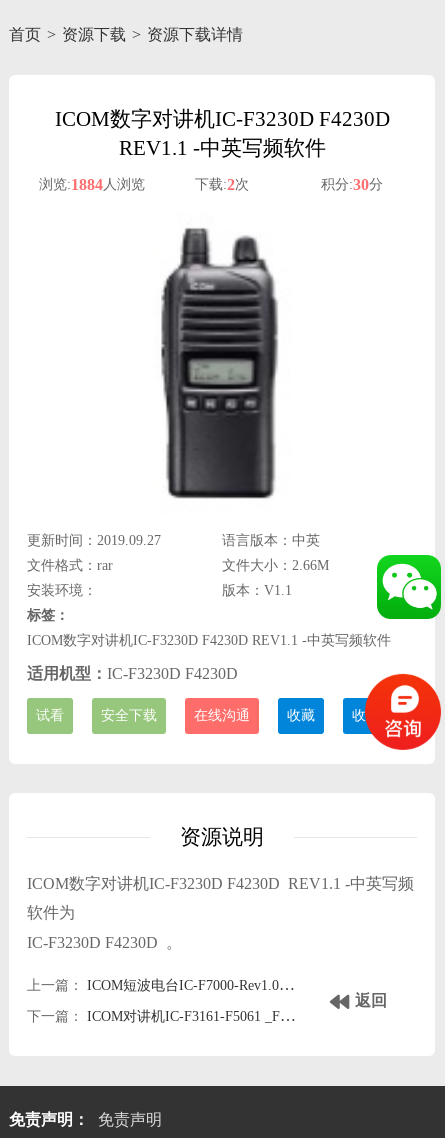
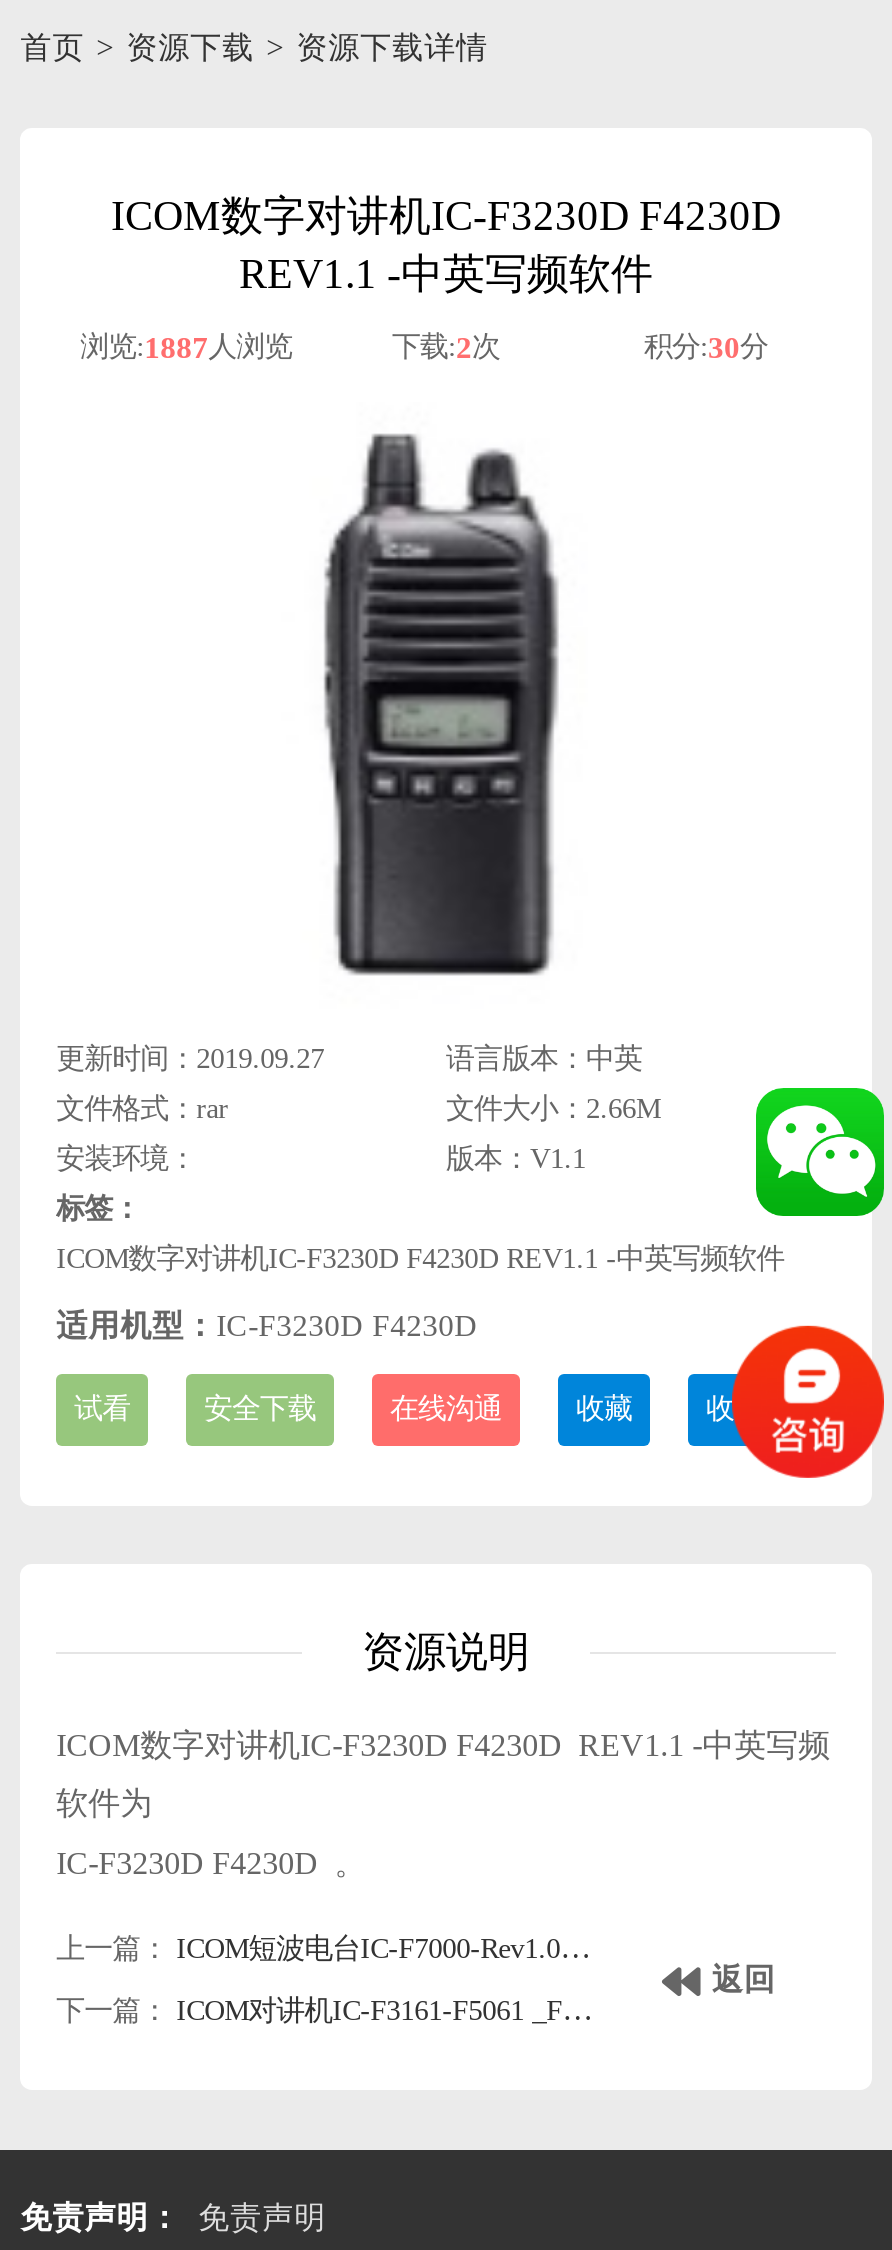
[39,176,145,193] 浏览:1884人浏览 -> [80,329,292,363] 浏览:1887人浏览

